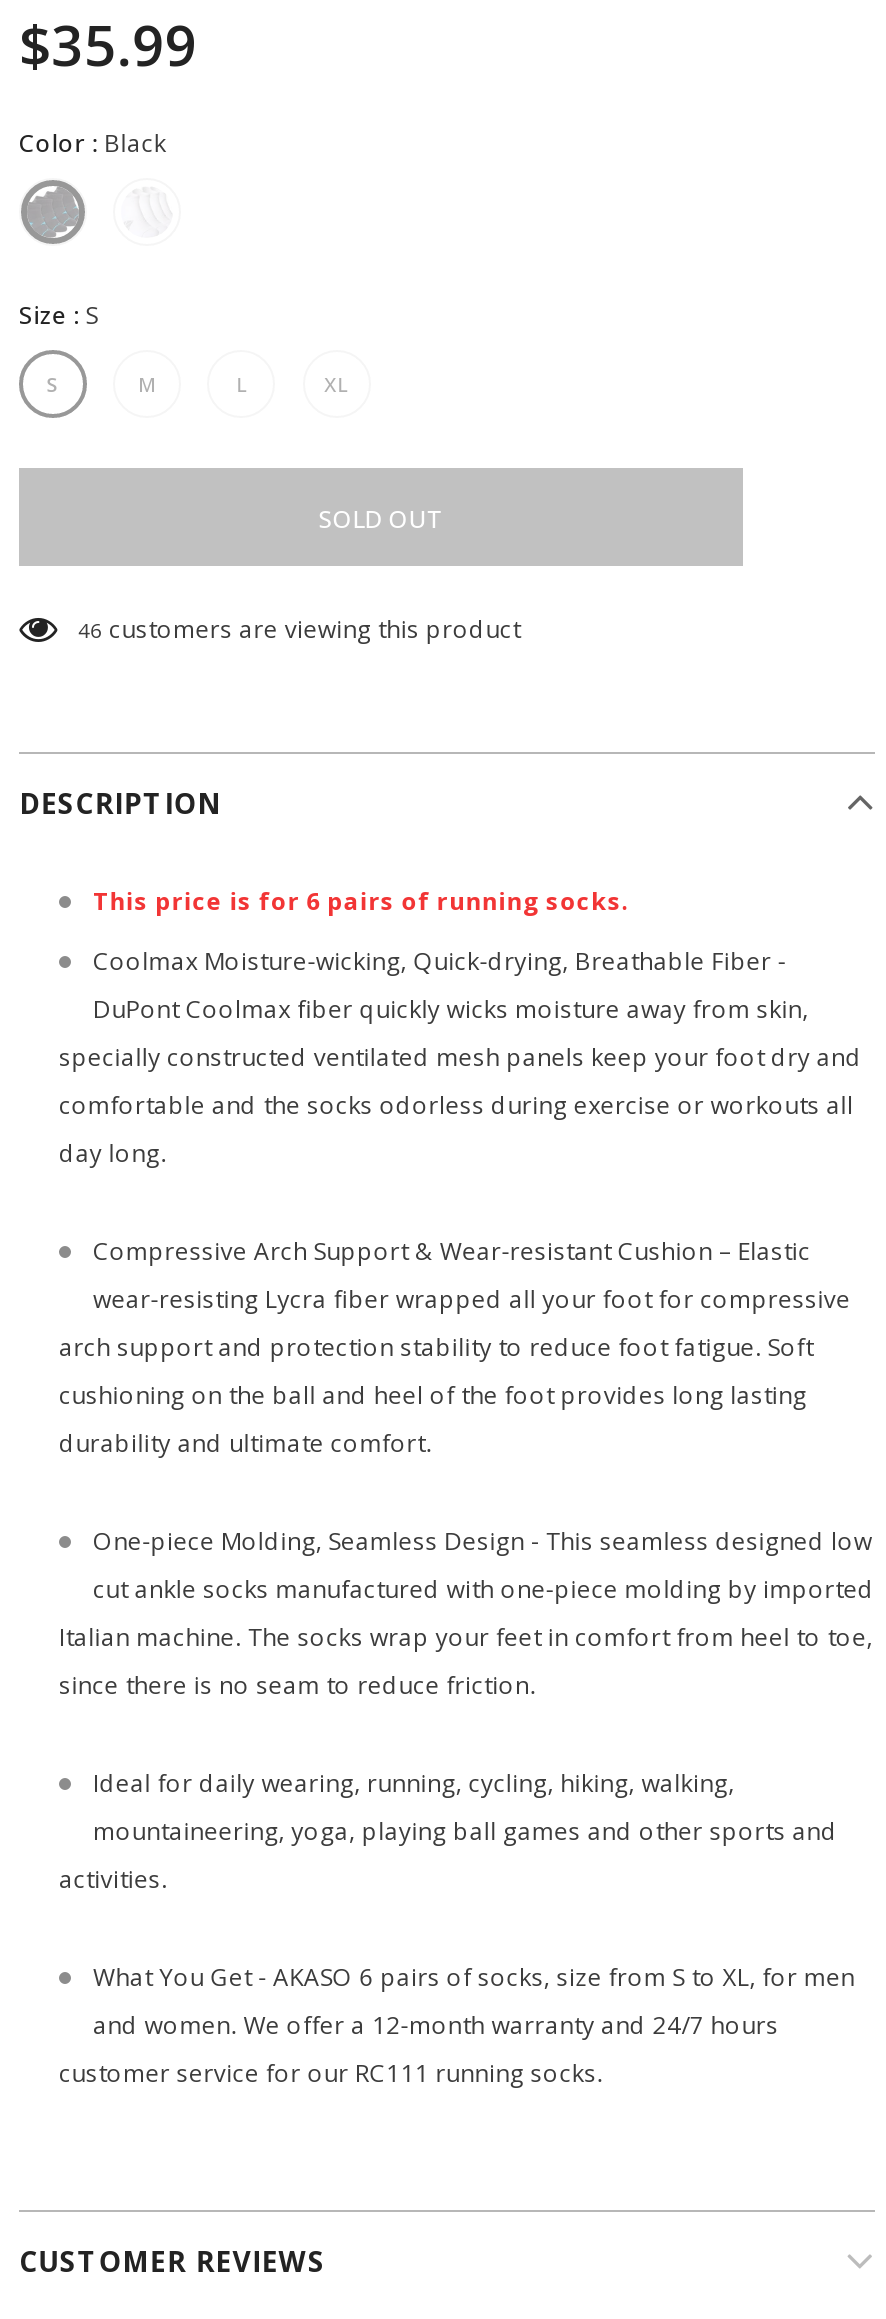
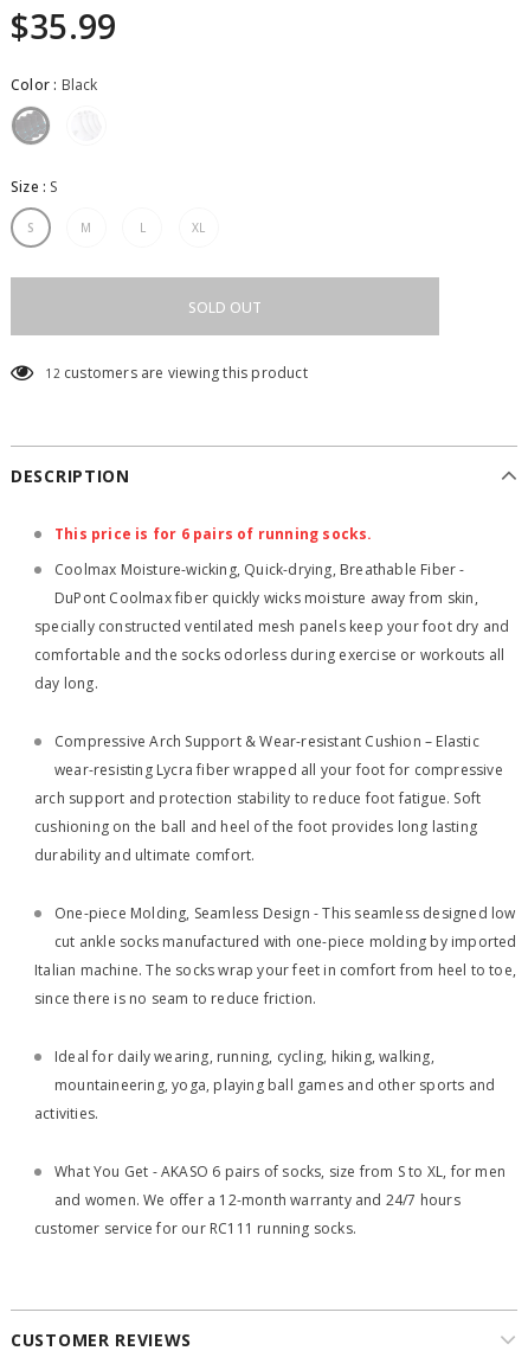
[78,612,521,646] 46 customers are viewing this product -> [45,363,308,383] 12 customers are viewing this product

